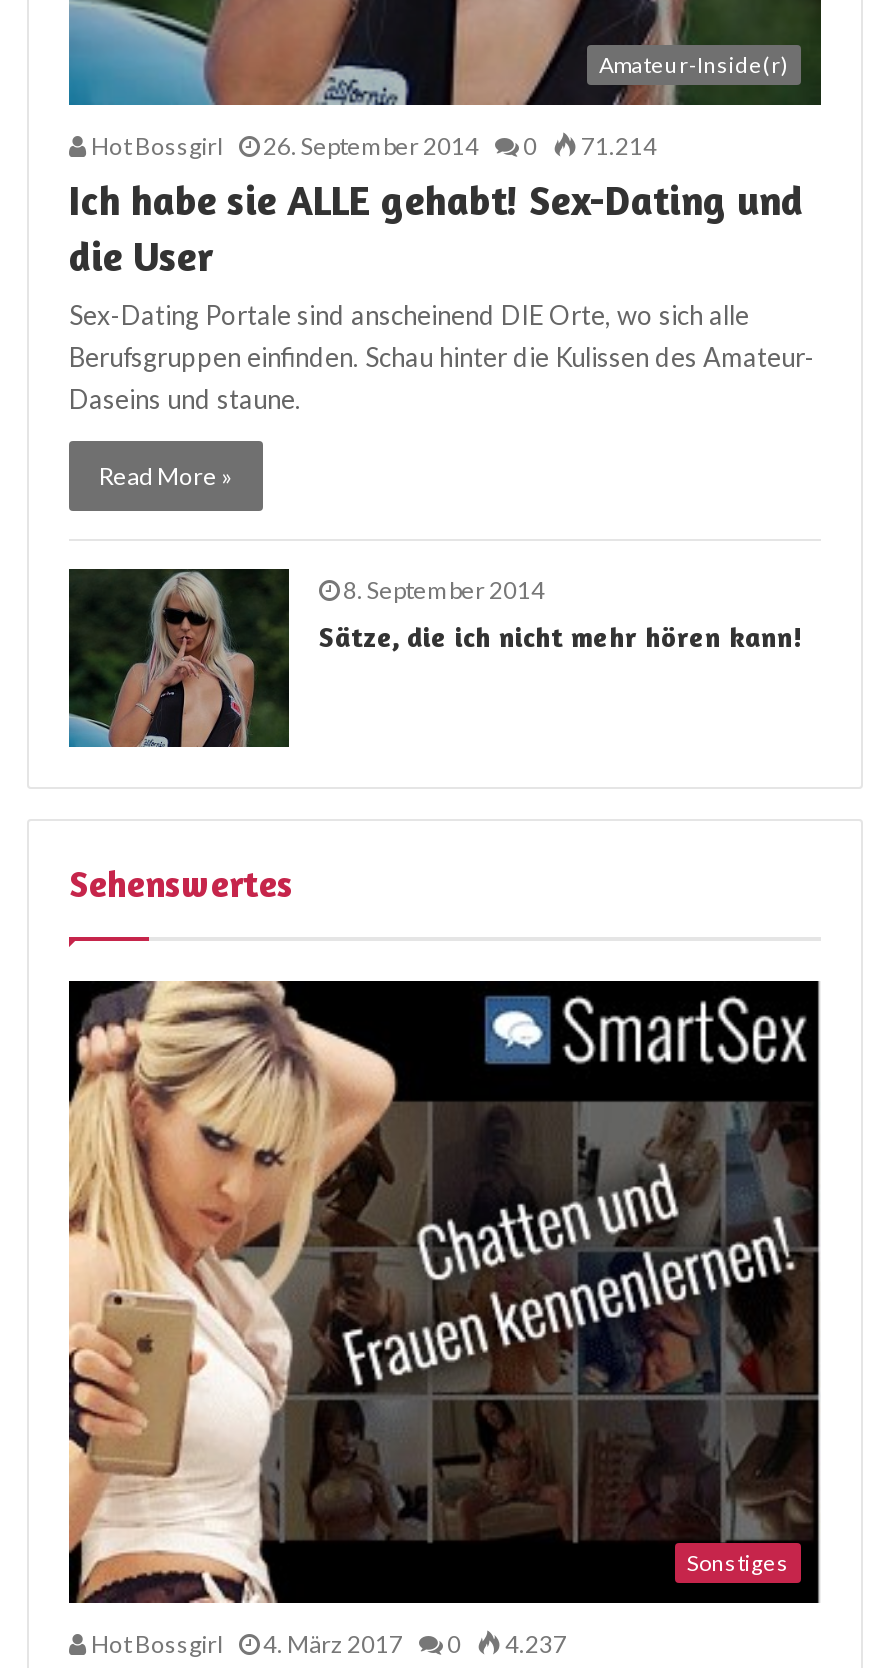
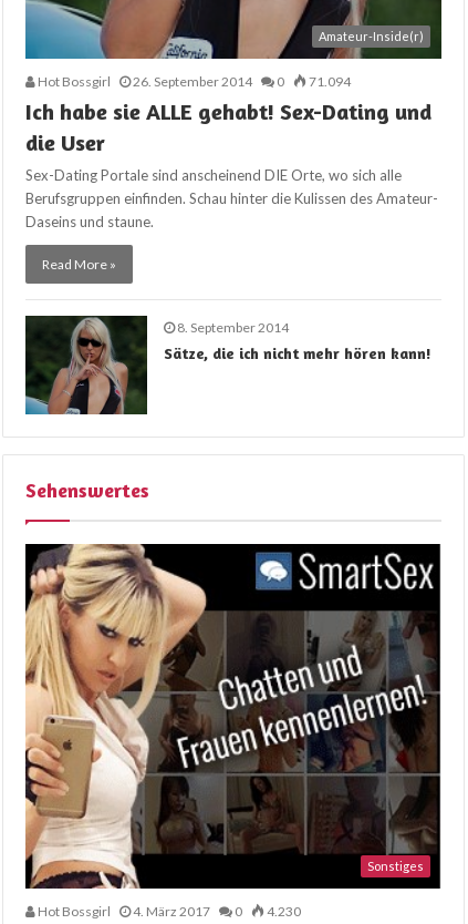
[87,131,657,161] Hot Bossgirl 26. September 2014 0 71.214 -> [35,73,351,89] Hot Bossgirl 26. September 2014 0 71.094
[87,1629,567,1659] Hot Bossgirl 4. März 2017 0 4.237 -> [35,902,301,919] Hot Bossgirl 4. März 2017 0 4.230

